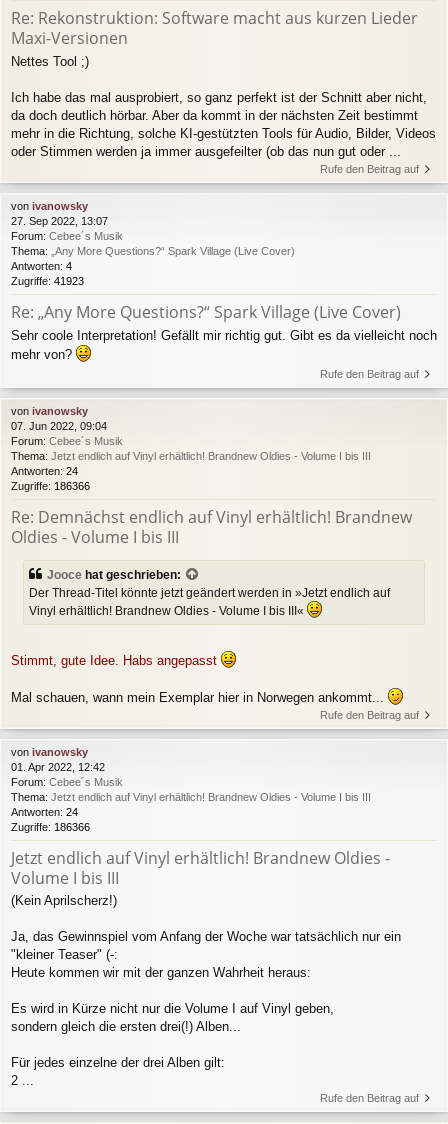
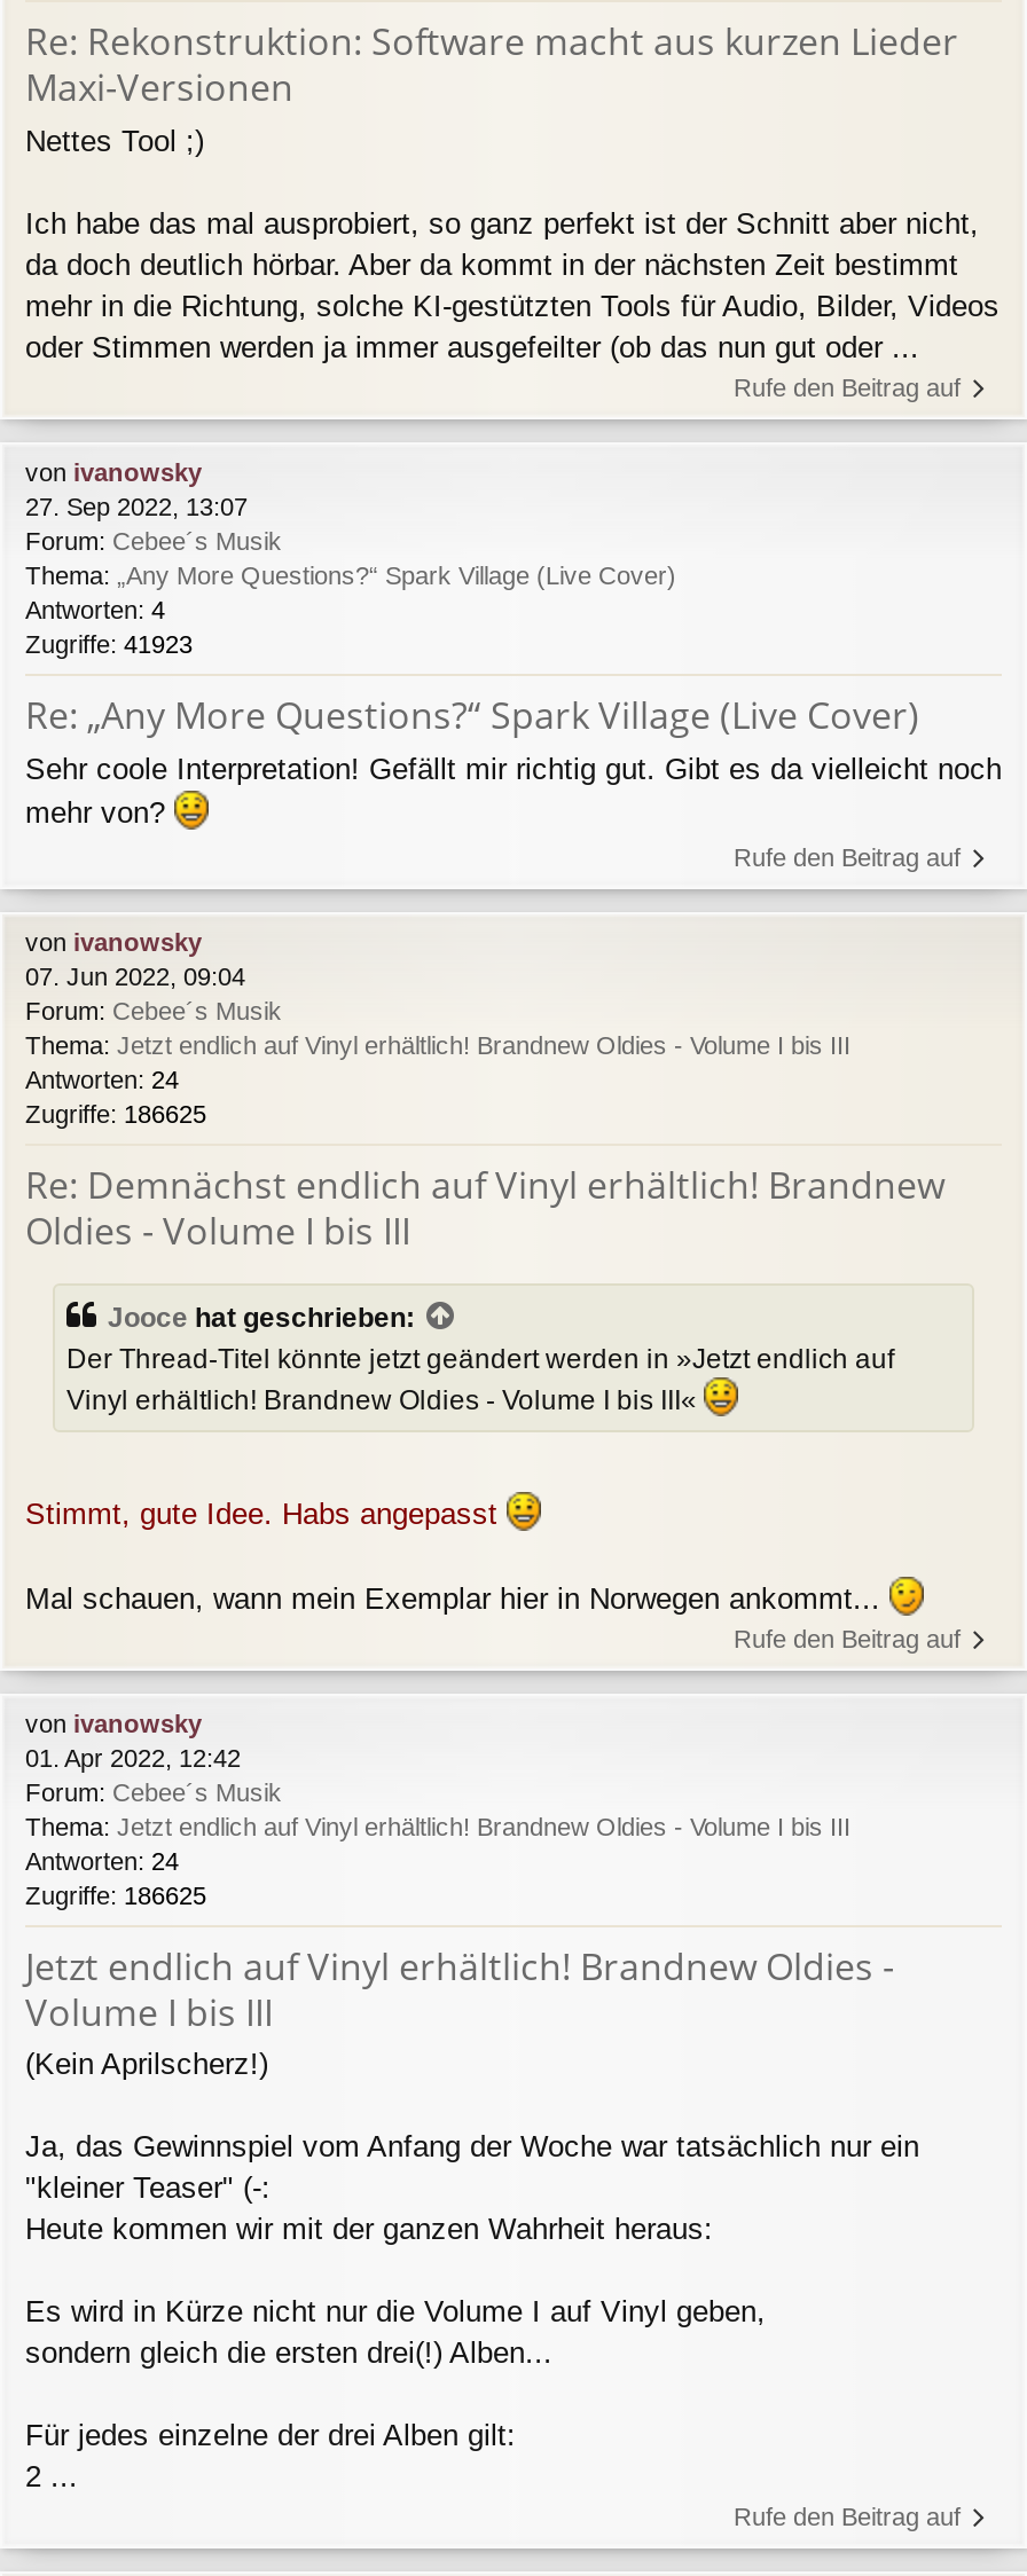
[11,480,90,492] Zugriffe: 186366 -> [25,1100,206,1127] Zugriffe: 186625
[11,821,90,833] Zugriffe: 186366 -> [25,1881,206,1908] Zugriffe: 186625

